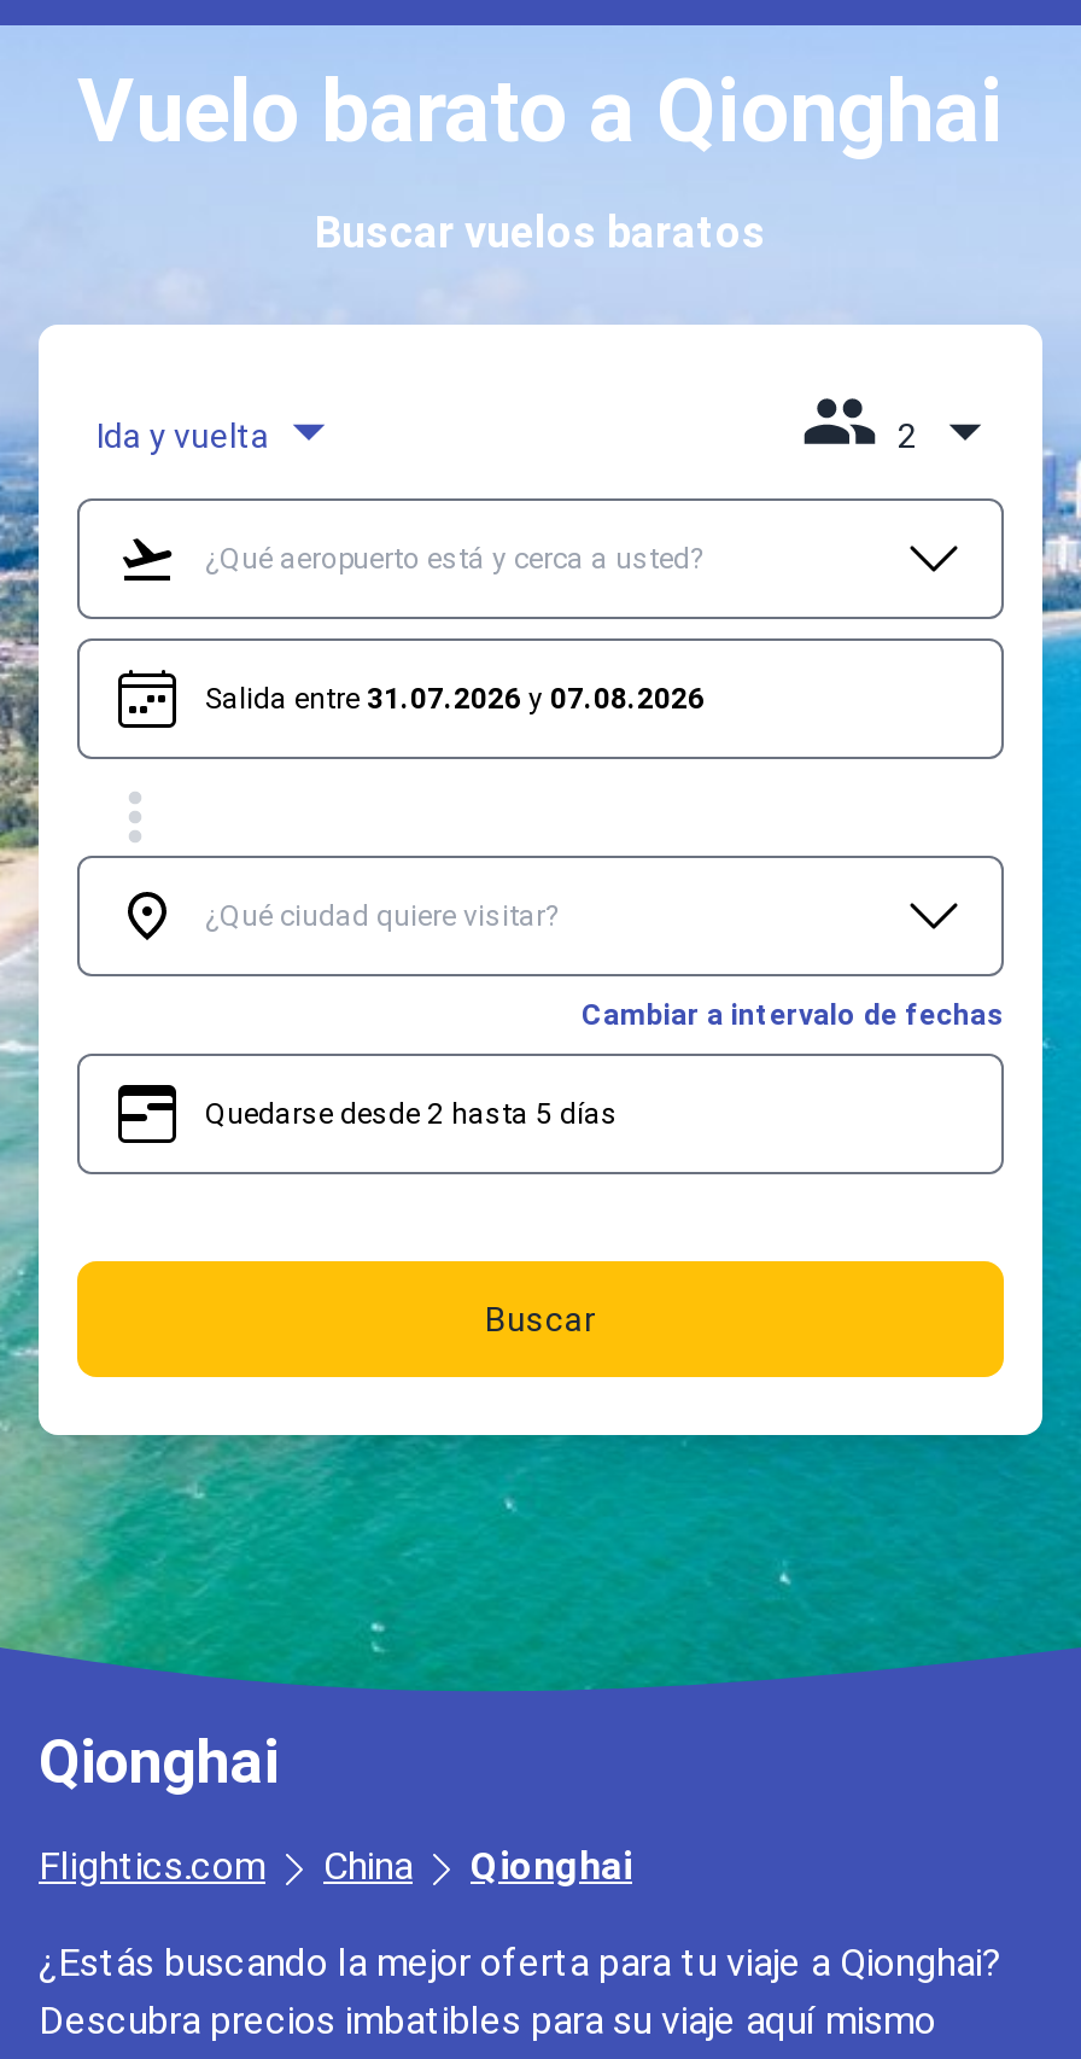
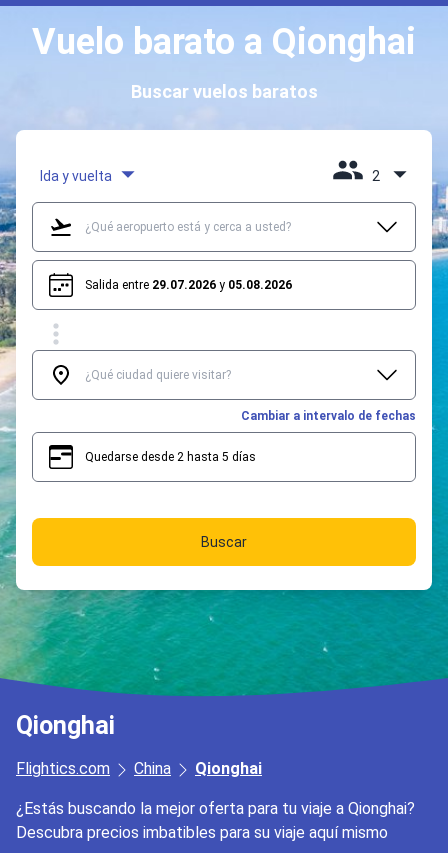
[205,682,705,716] Salida entre 31.07.2026 y 07.08.2026 -> [85,278,292,292] Salida entre 29.07.2026 y 05.08.2026

